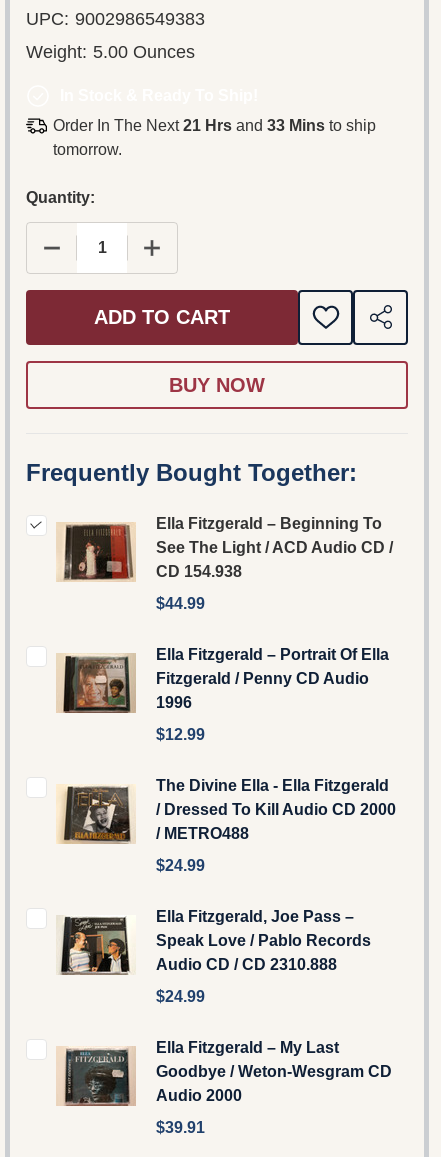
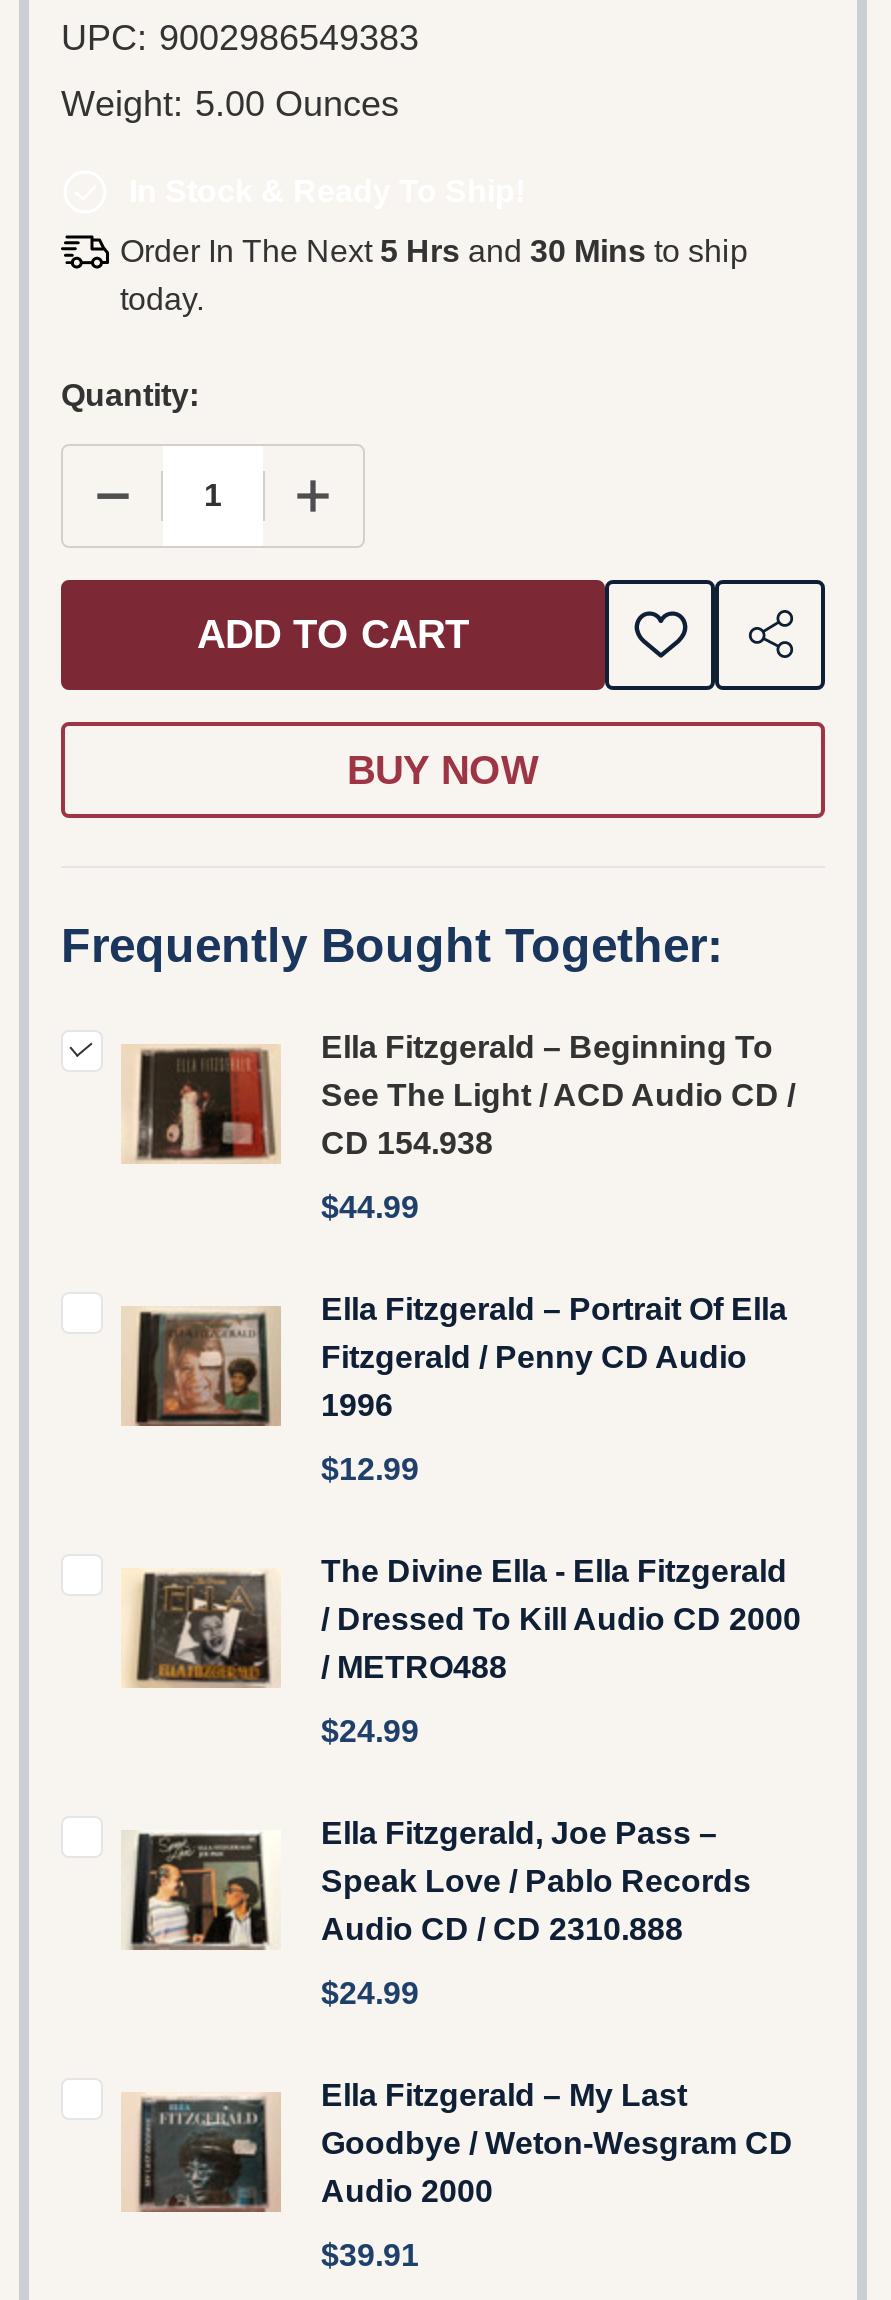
[53,117,376,158] Order In The Next 21 Hrs and 33 Mins to ship | tomorrow. -> [120,234,748,316] Order In The Next 5 Hrs and 30 Mins to ship | today.

